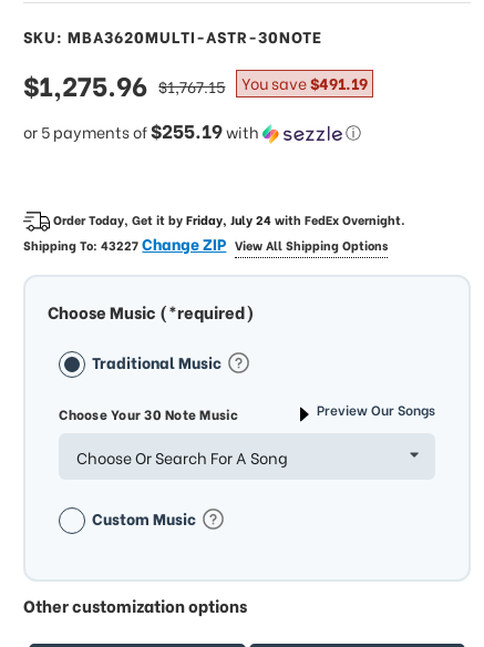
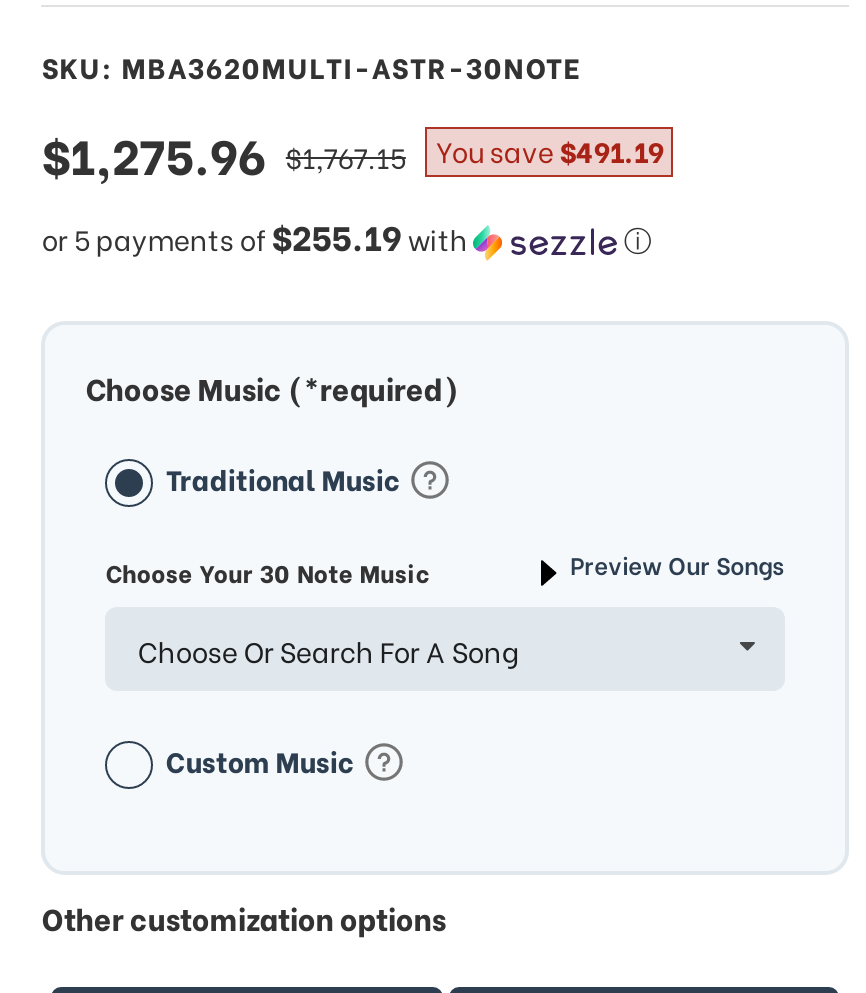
[24,210,406,255] Order Today, Get it by Friday, July 24 with FedEx Overnight. | Shipping To: 43227 Change ZIP View All Shipping Options -> none

